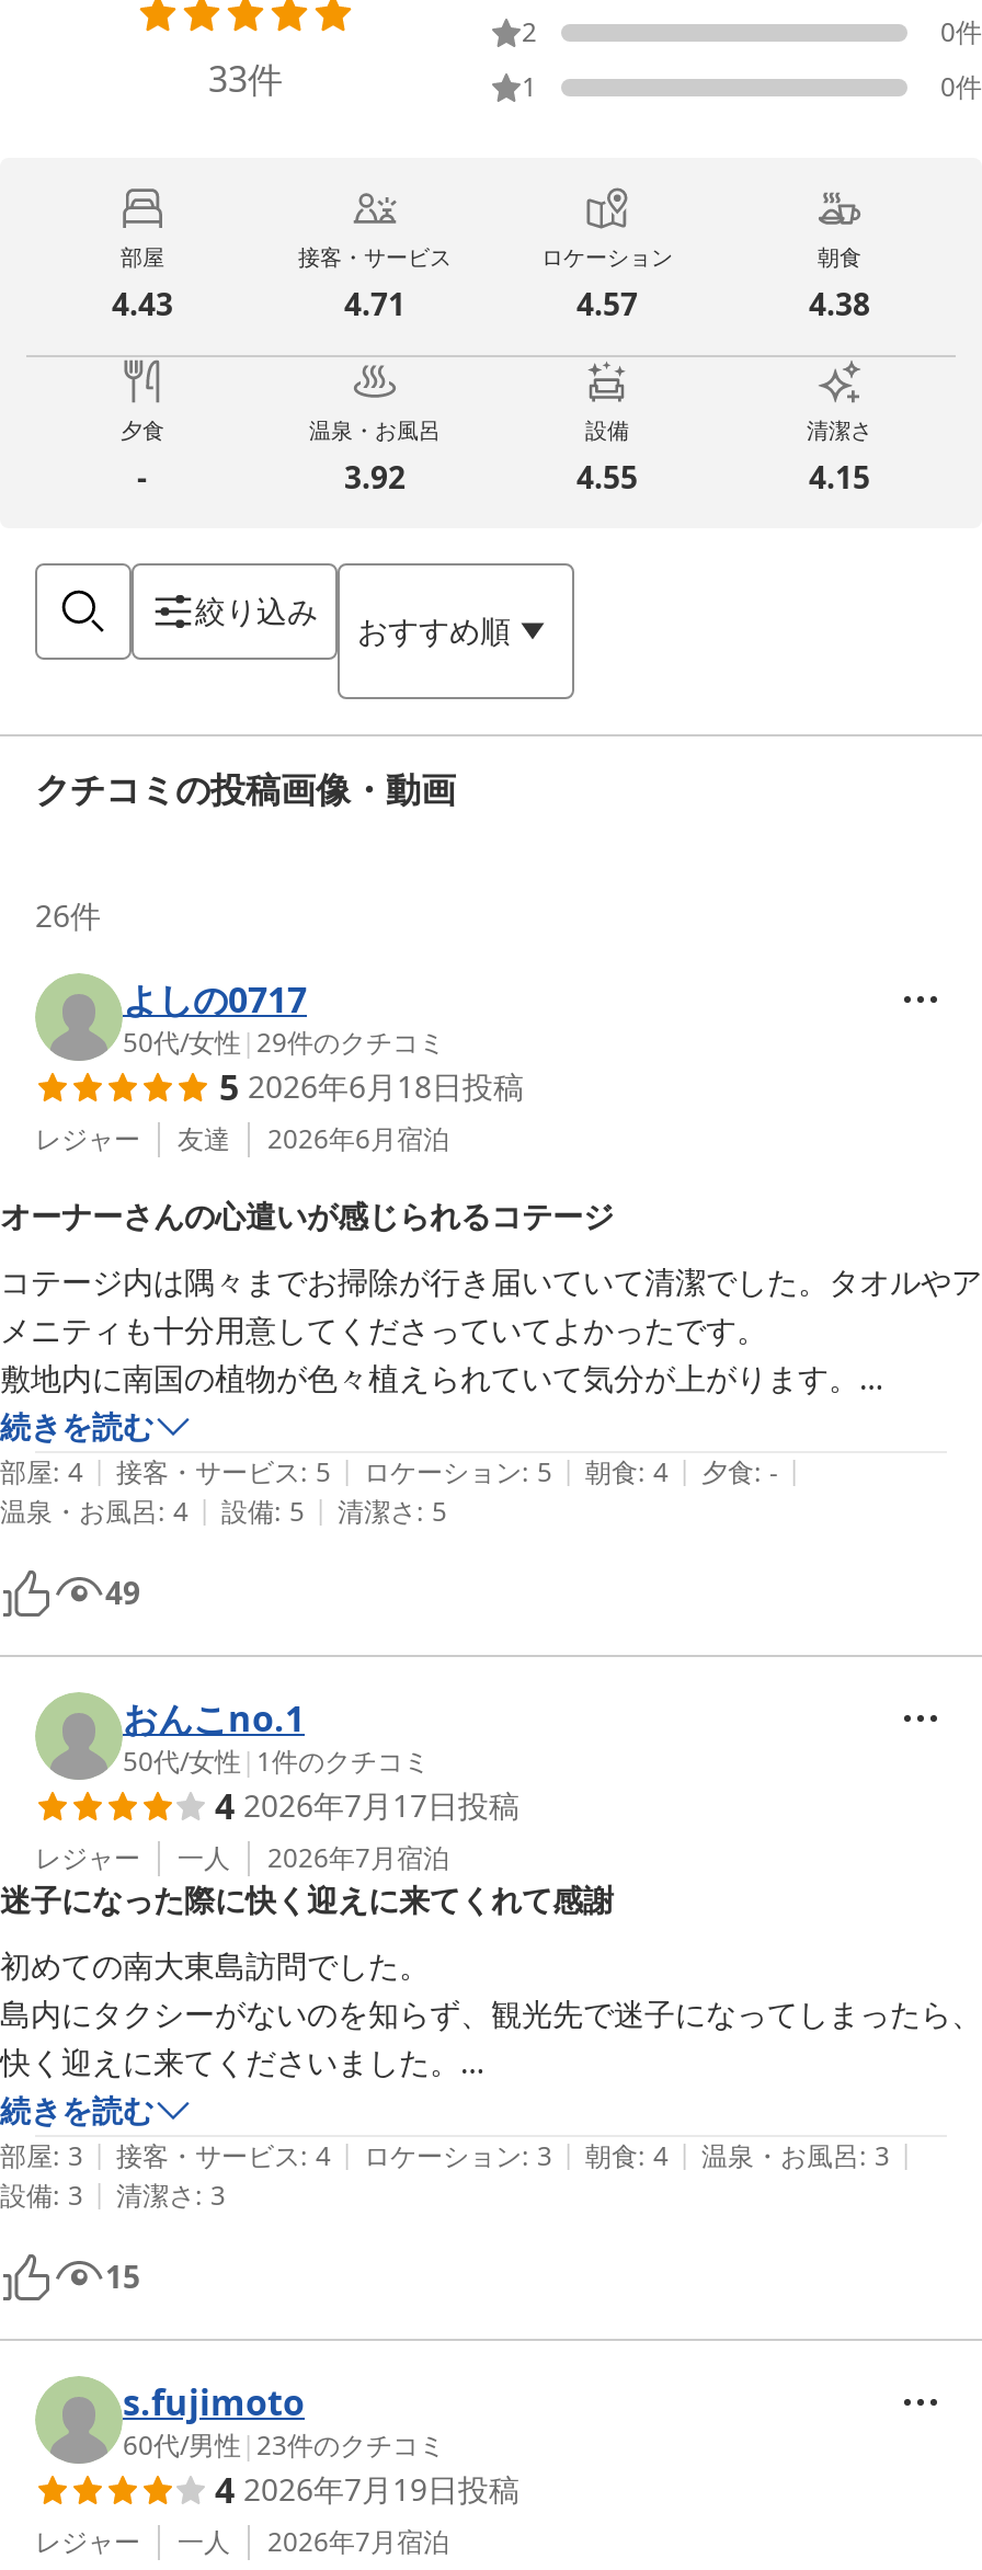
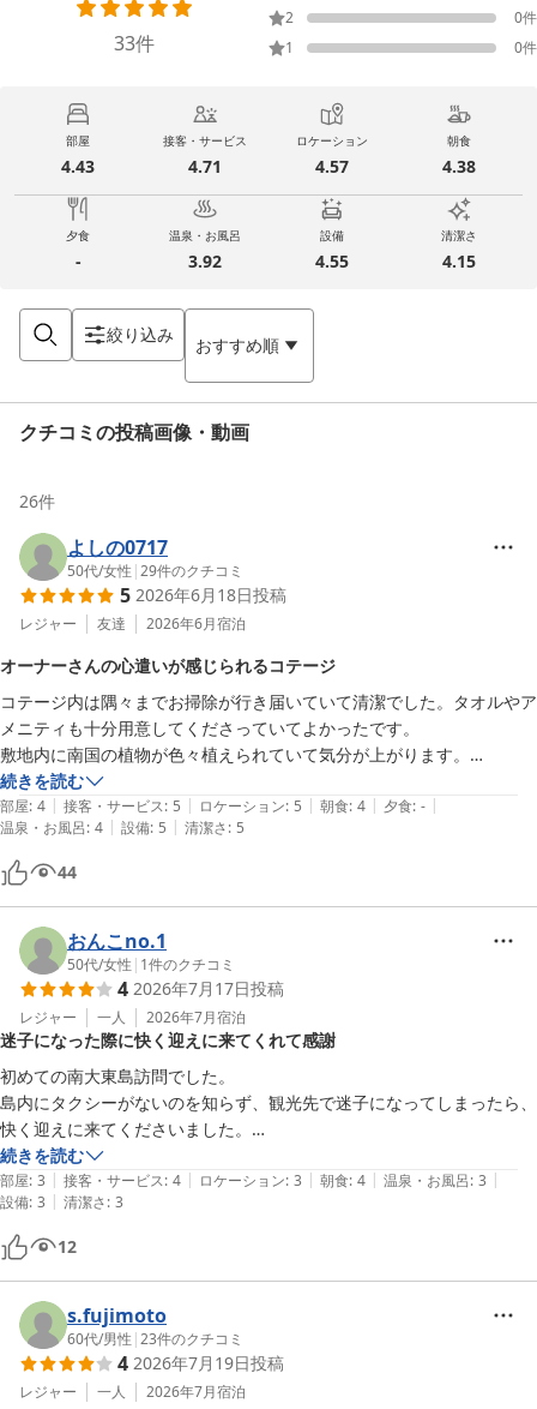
[105,1572,140,1613] 49 -> [58,861,77,883] 44
[105,2255,140,2297] 15 -> [58,1235,77,1258] 12

